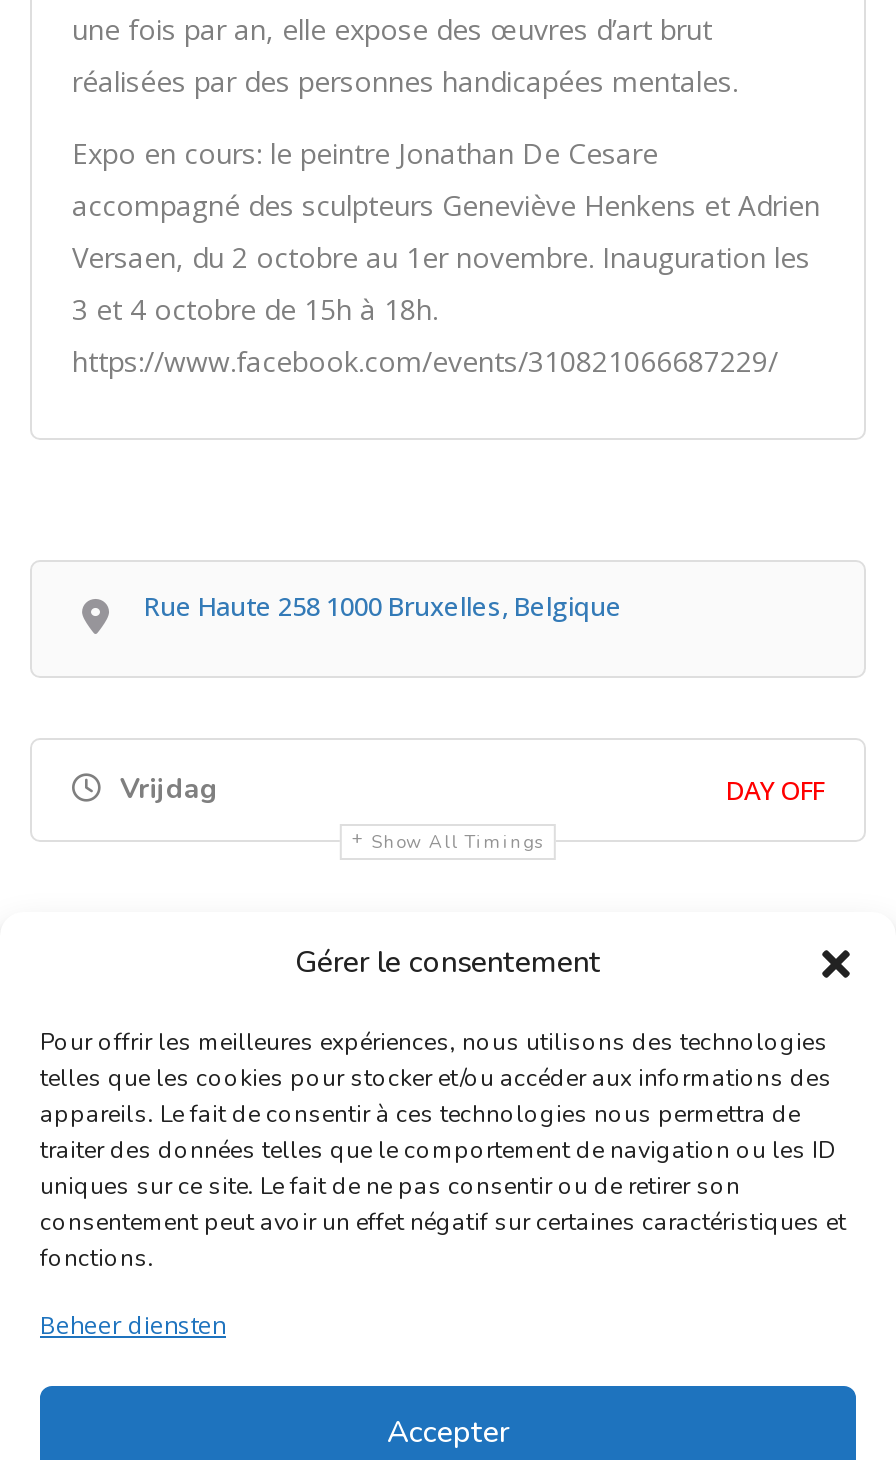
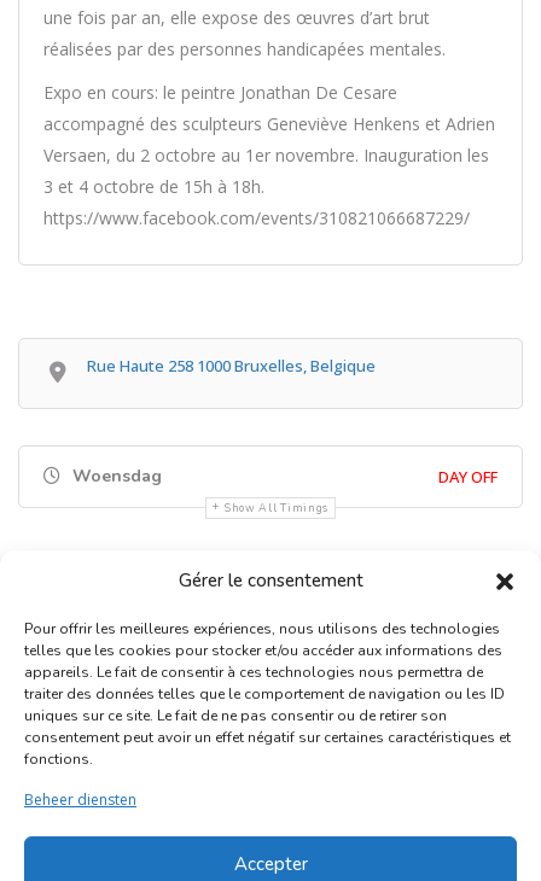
[112,770,218,808] Vrijdag -> [68,464,162,487] Woensdag

